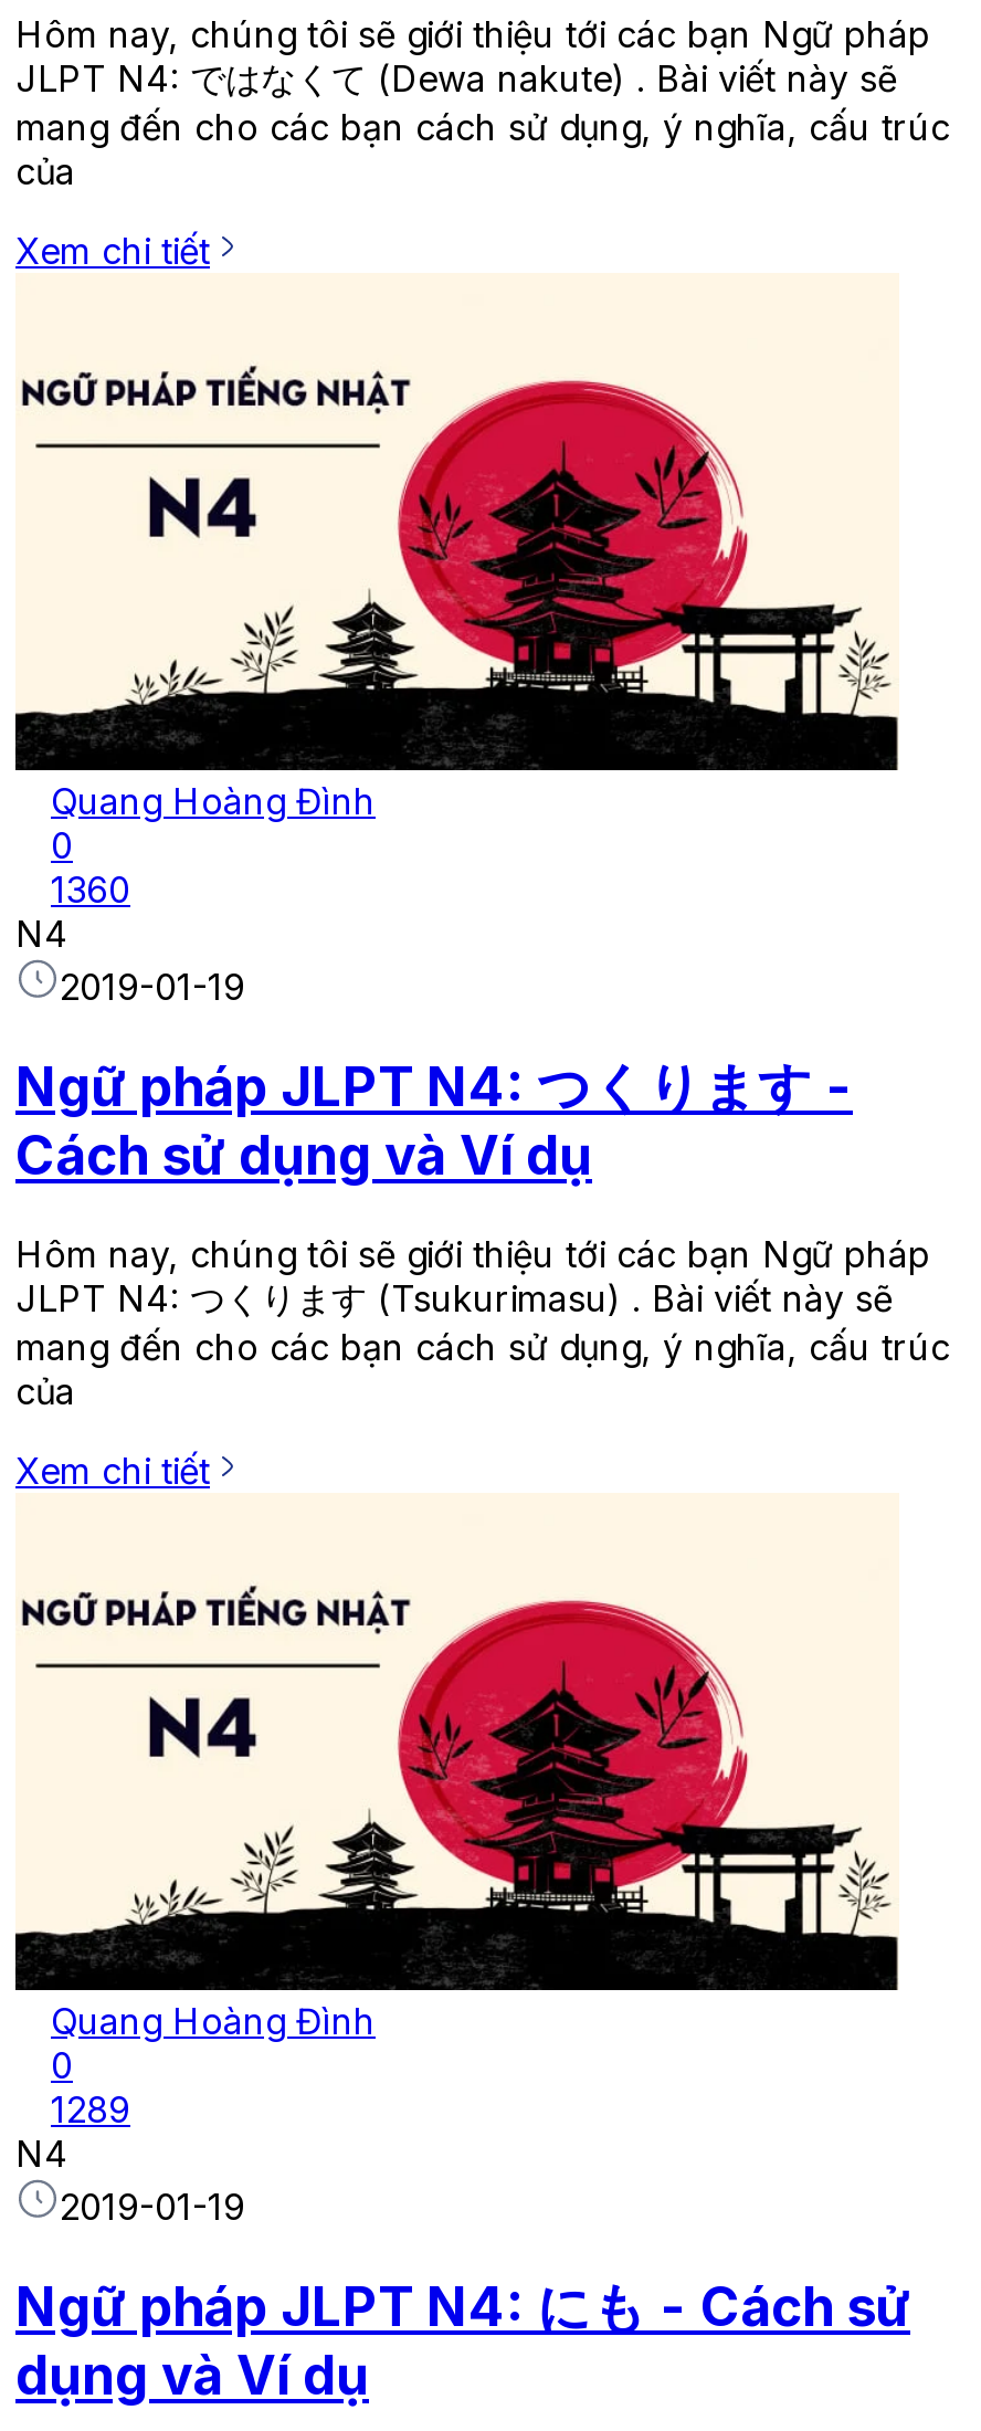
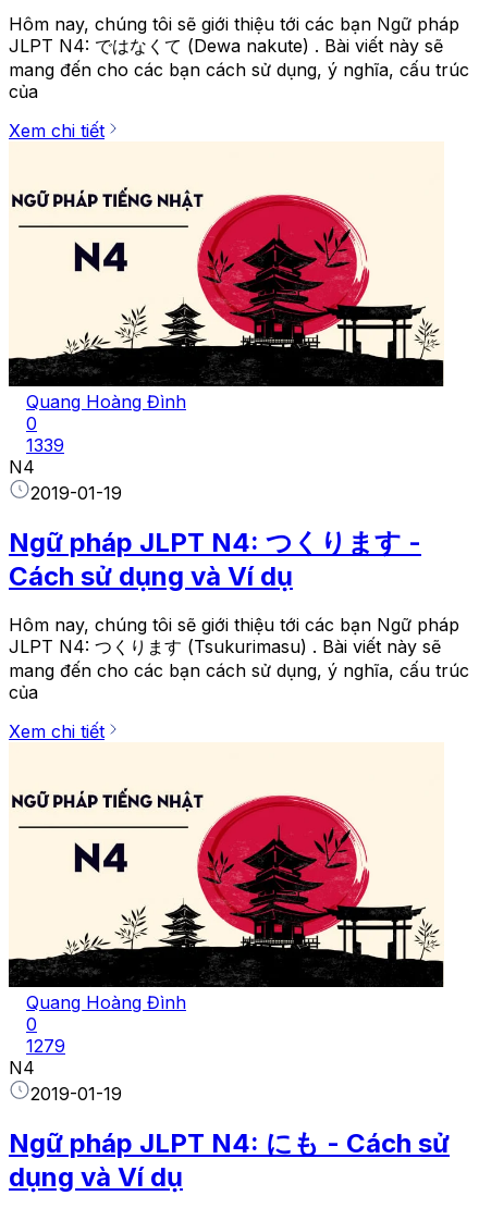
[51,868,130,912] 1360 -> [26,435,64,456] 1339
[51,2088,130,2132] 1289 -> [26,1035,65,1057] 1279

